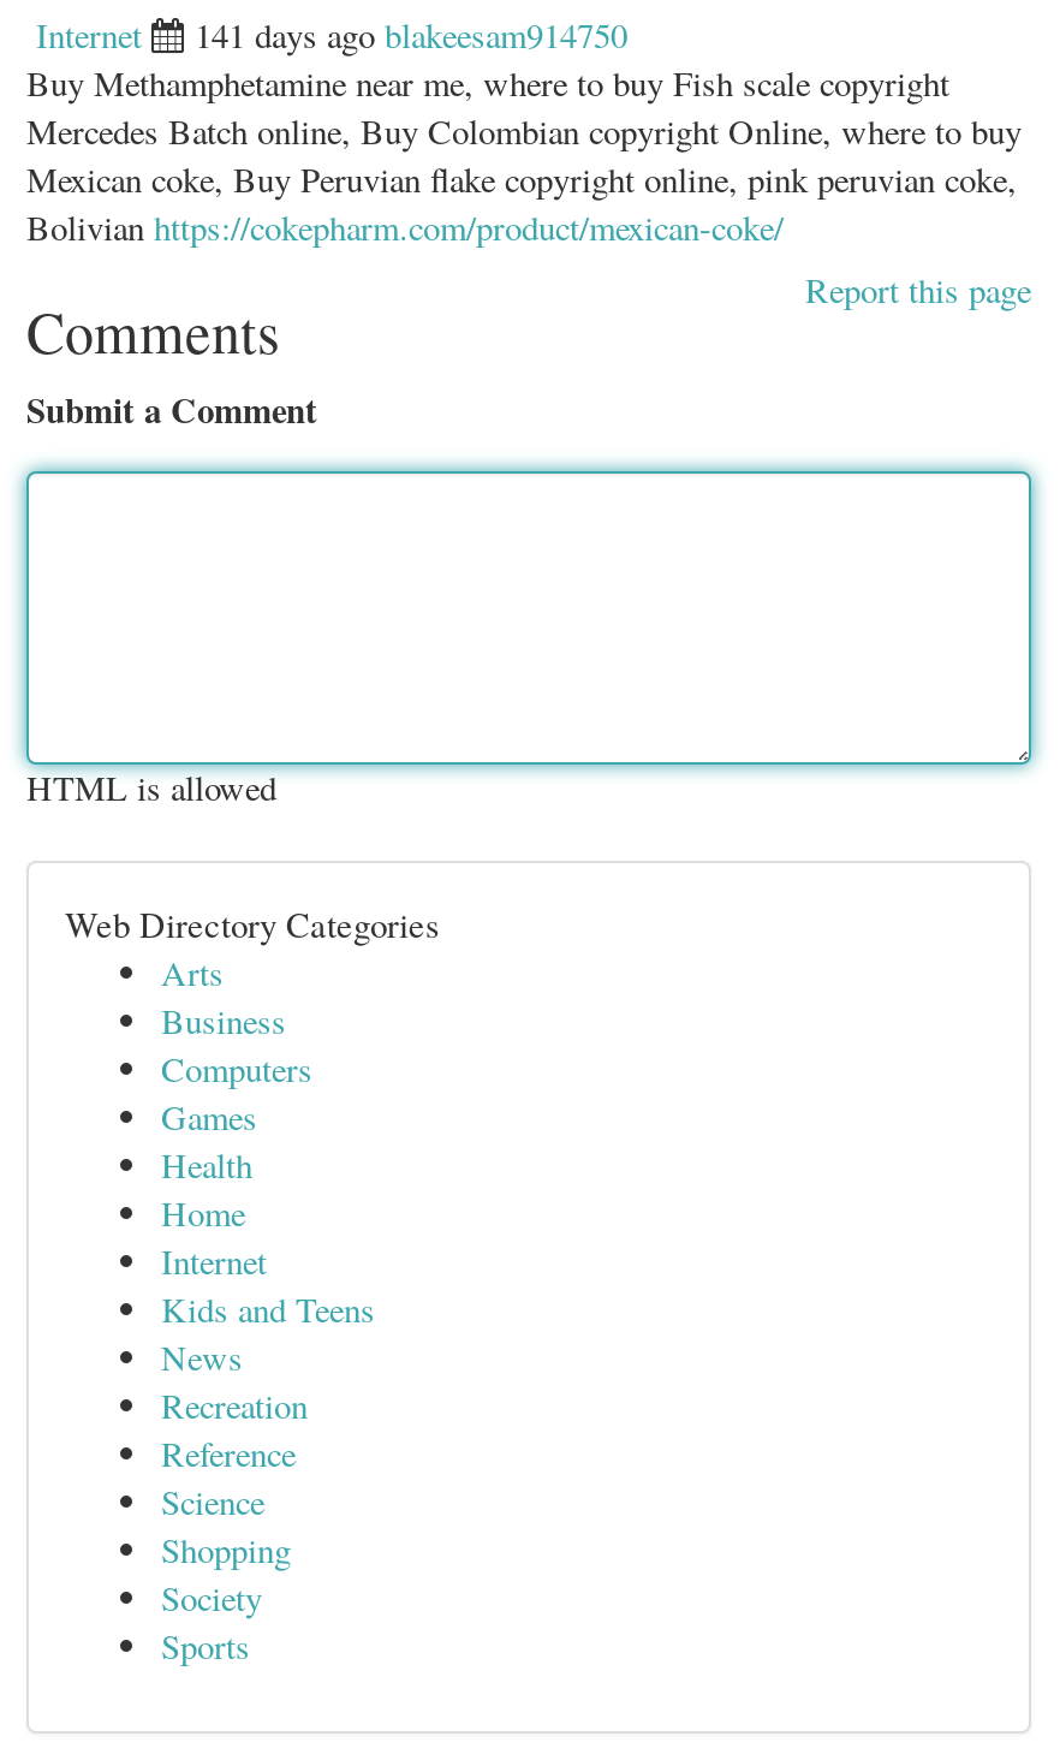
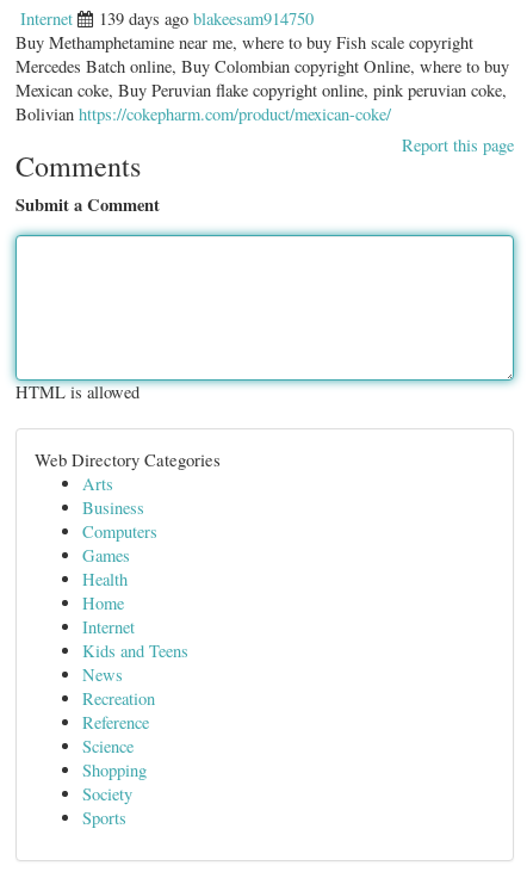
[195,12,627,58] 141 days ago blakeesam914750 -> [99,7,314,30] 139 days ago blakeesam914750

